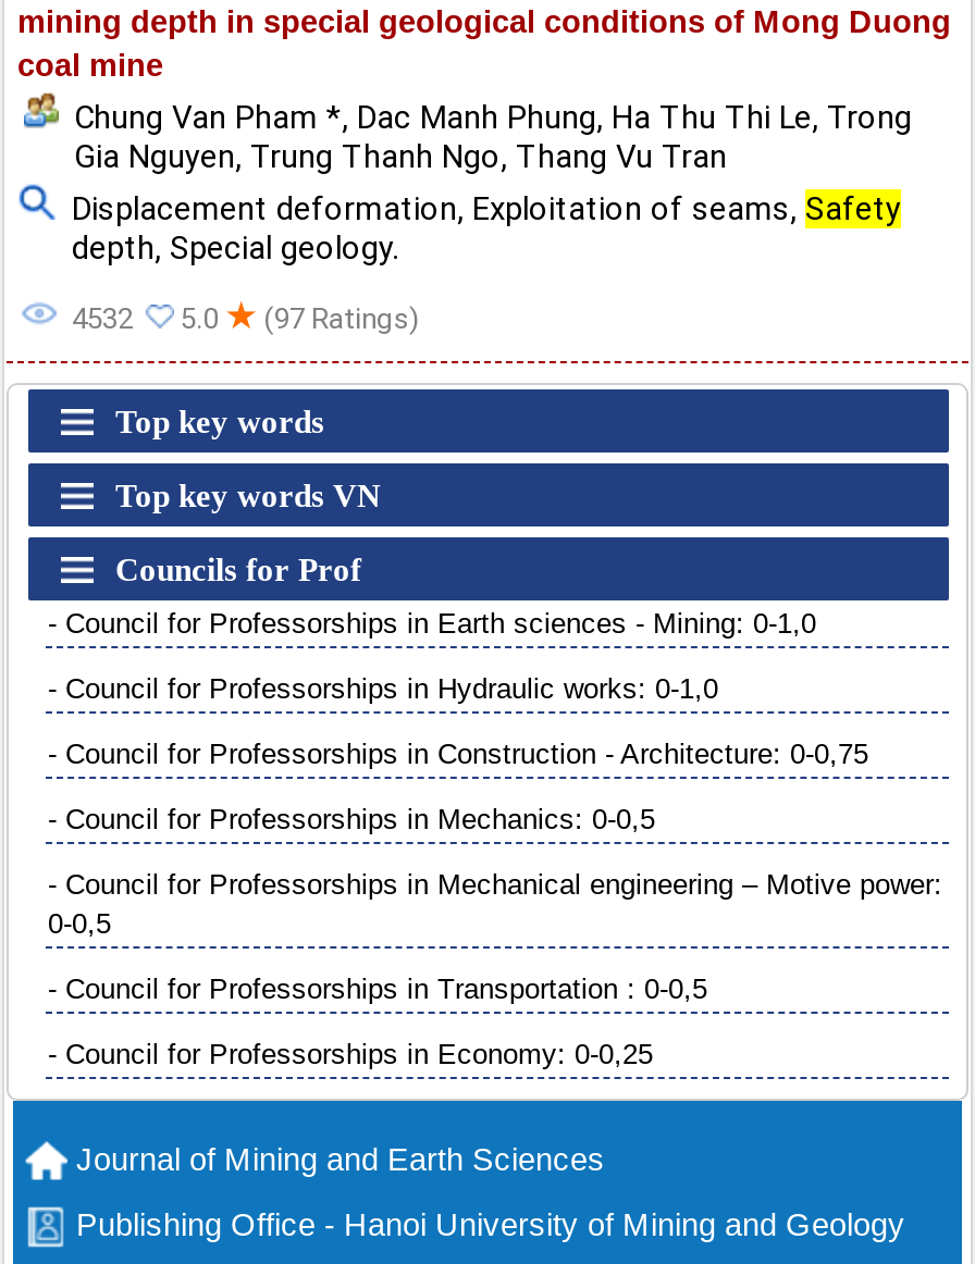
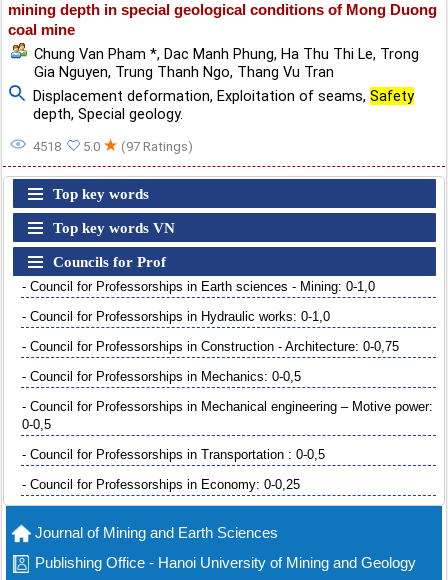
[72,302,133,335] 4532 -> [33,139,61,154] 4518

